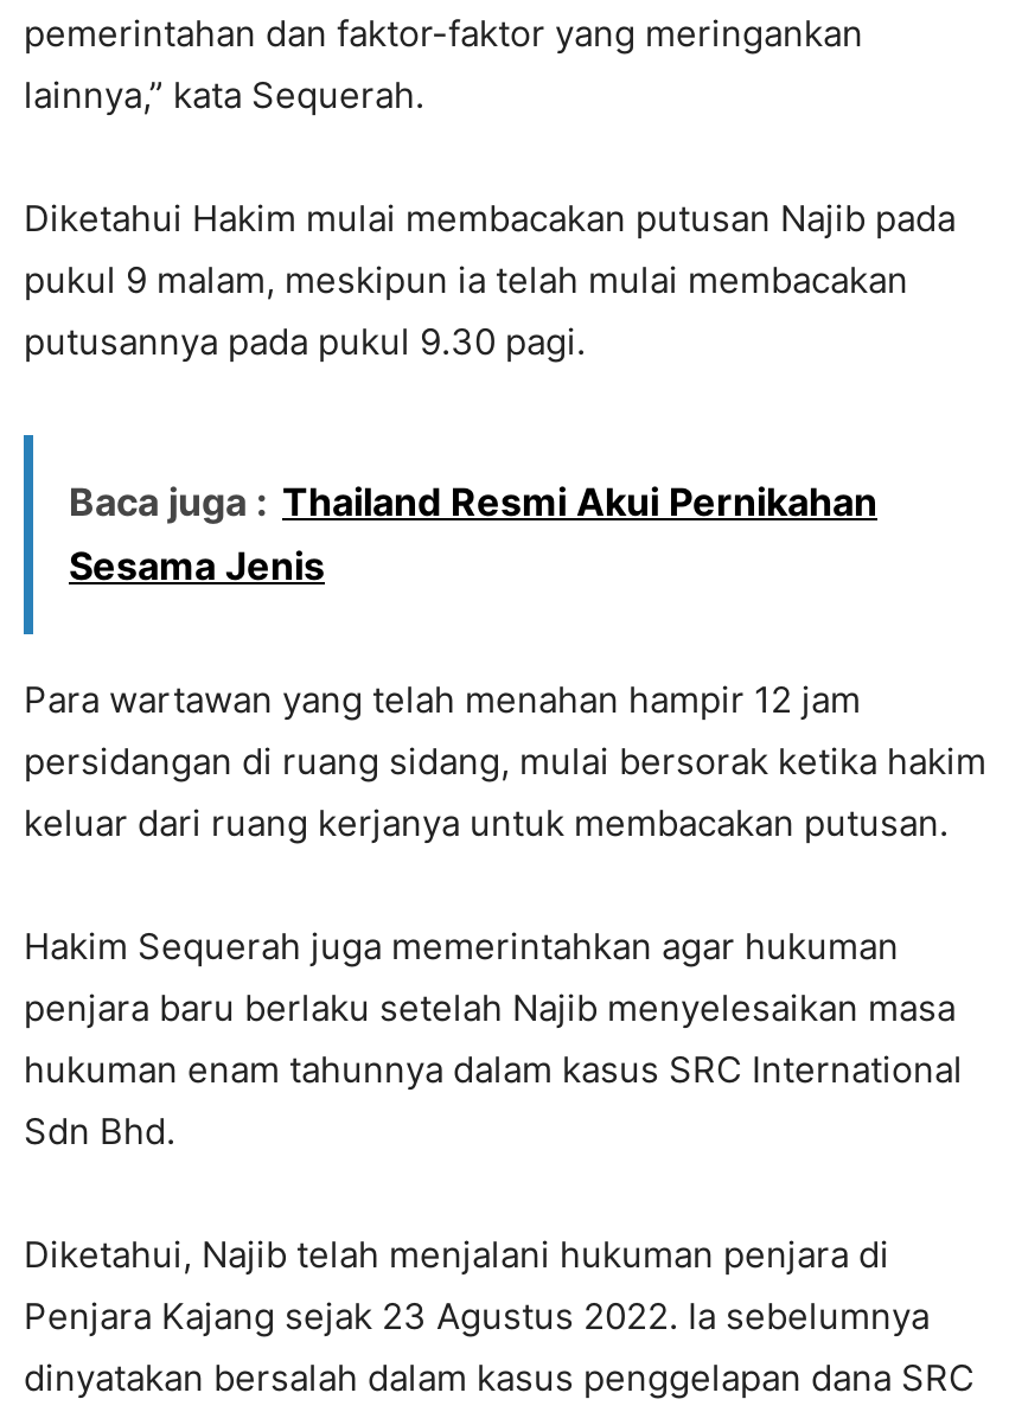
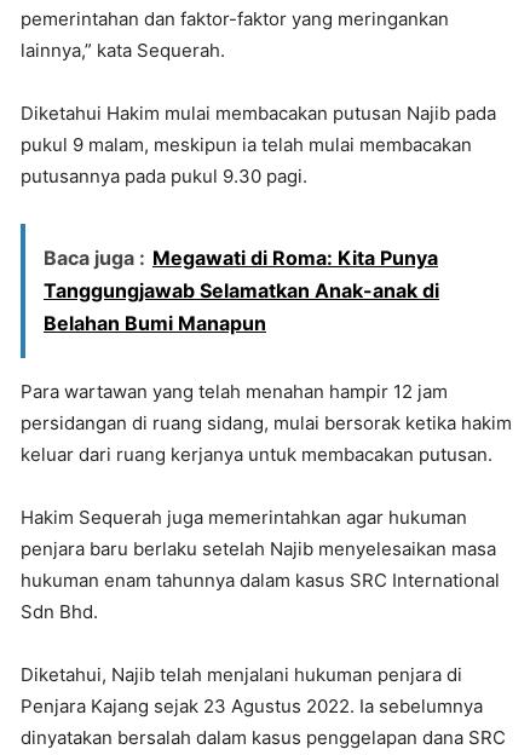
[69,479,877,591] Baca juga : Thailand Resmi Akui Pernikahan | Sesama Jenis -> [44,245,439,335] Baca juga : Megawati di Roma: Kita Punya | Tanggungjawab Selamatkan Anak-anak di | Belahan Bumi Manapun

